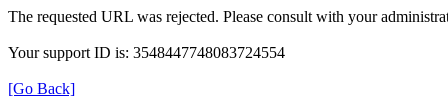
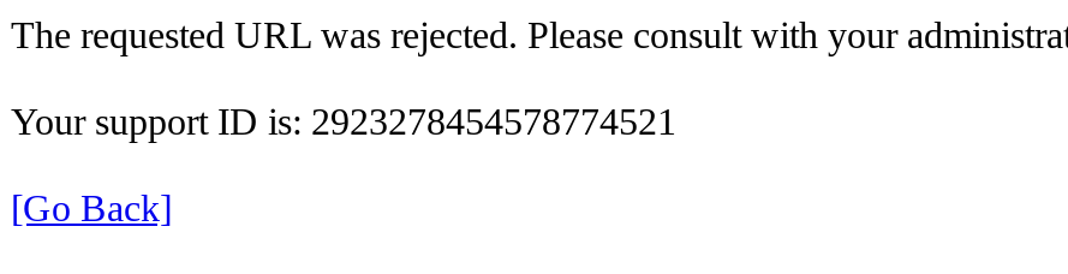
[8,44,285,61] Your support ID is: 3548447748083724554 -> [11,101,676,142] Your support ID is: 2923278454578774521

